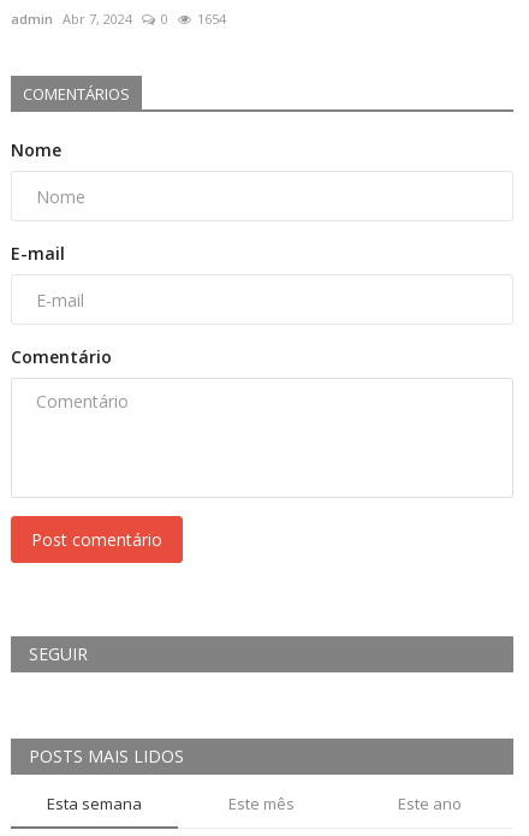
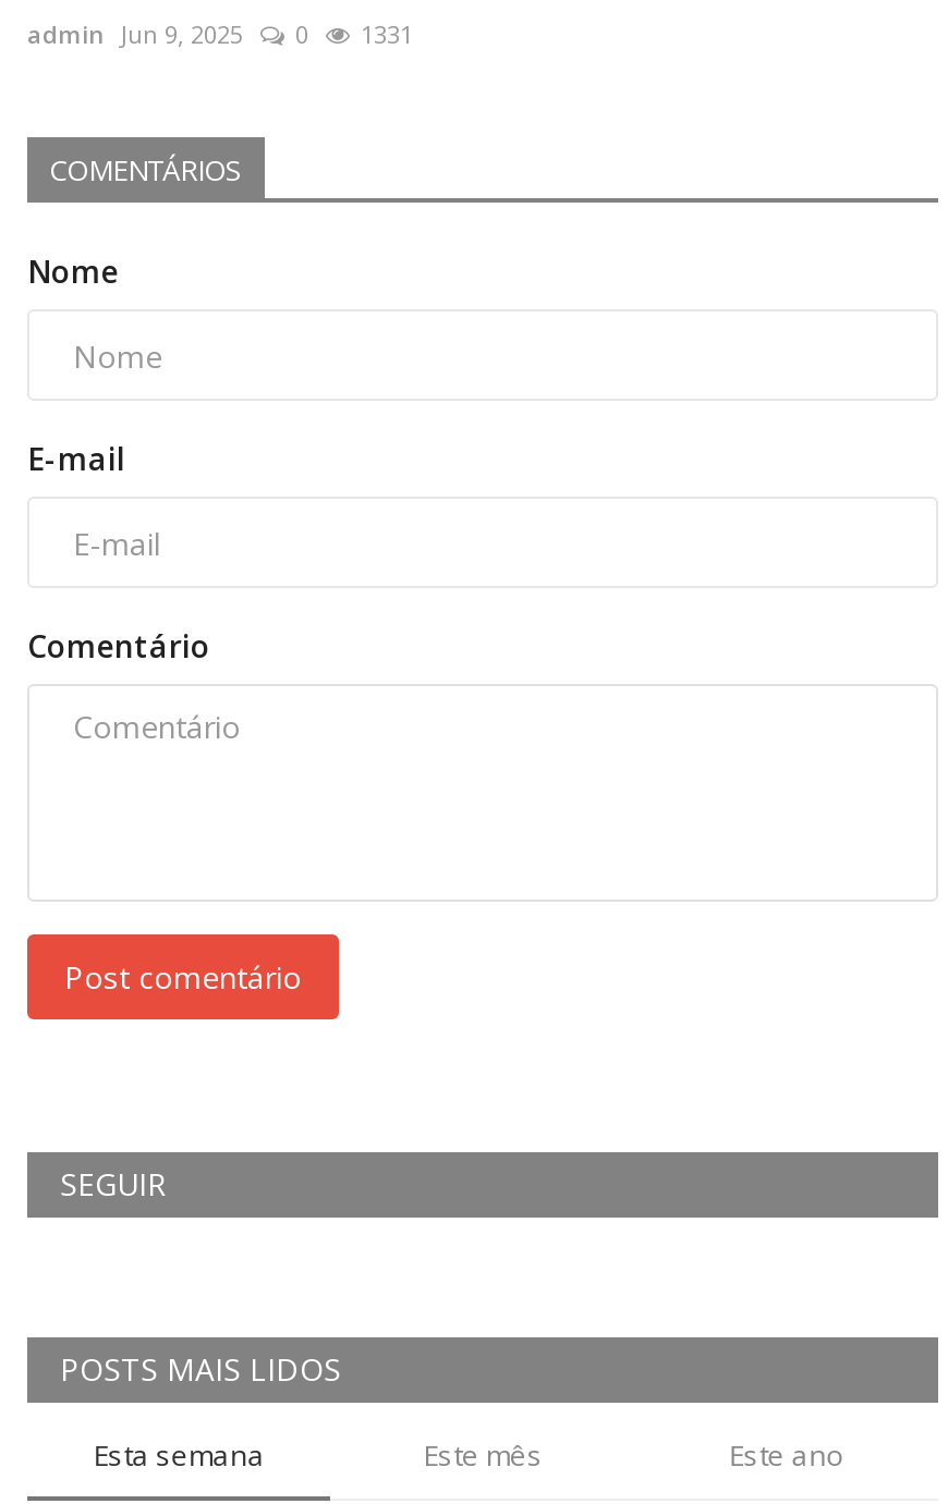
[11,10,132,28] admin Abr 7, 2024 -> [27,18,243,50] admin Jun 9, 2025
[197,10,226,28] 1654 -> [361,18,413,50] 1331

